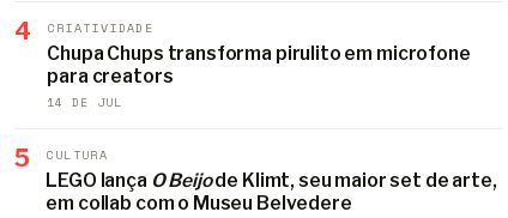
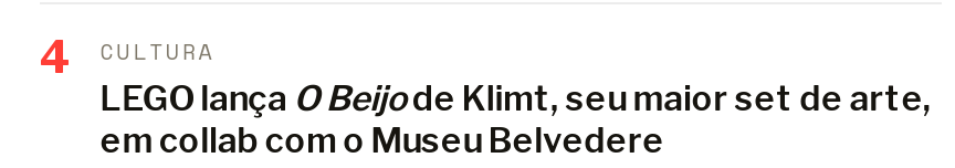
[14,19,470,173] CRIATIVIDADE | Chupa Chups transforma pirulito em microfone | para creators | 14 DE JUL | 5 -> none

